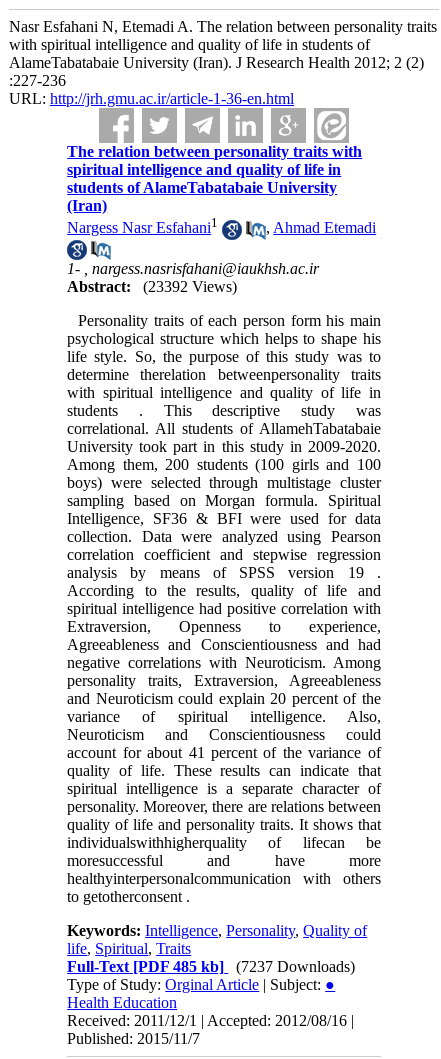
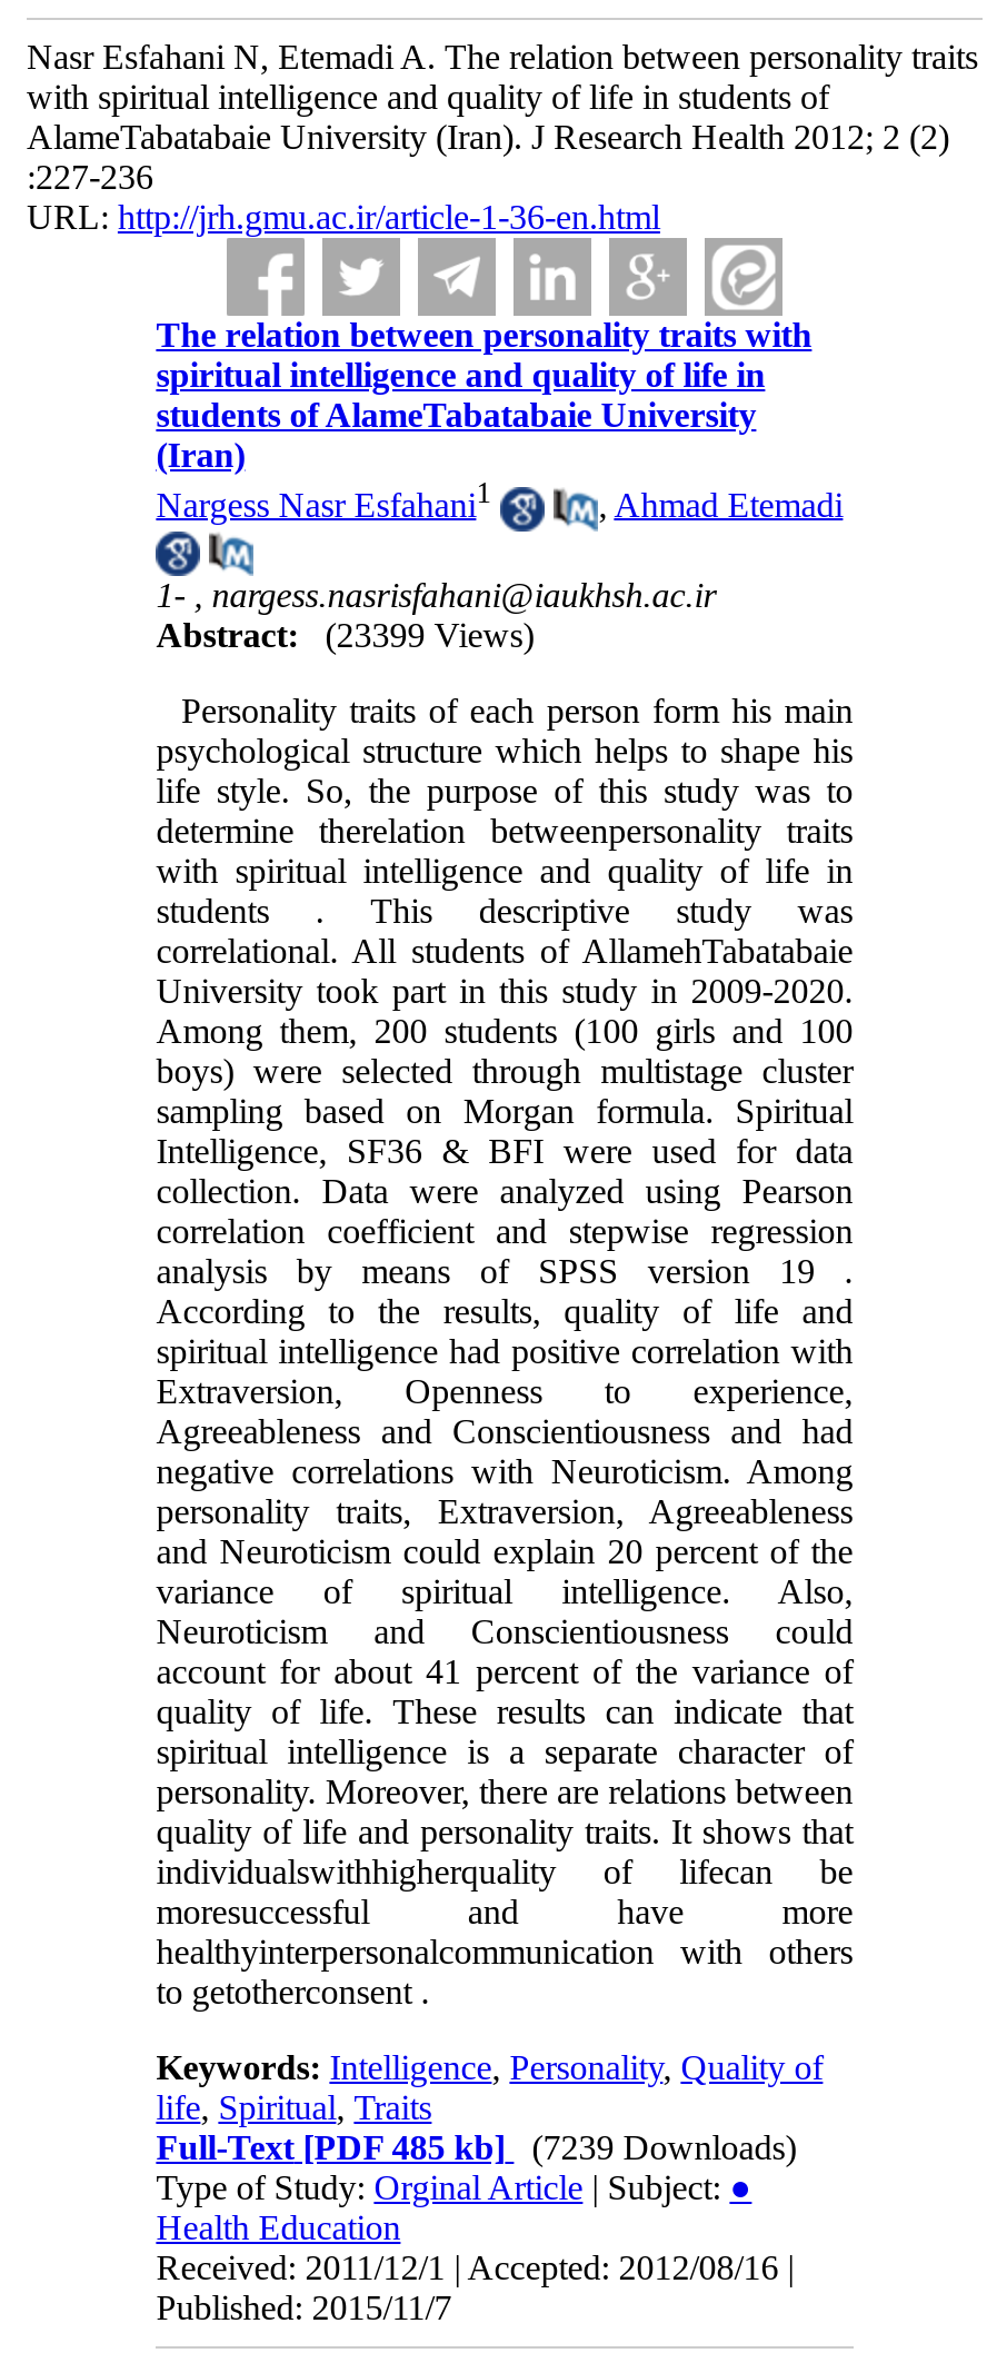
[67,278,237,295] Abstract: (23392 Views) -> [156,616,534,654] Abstract: (23399 Views)
[67,958,355,975] Full-Text [PDF 485 kb] (7237 Downloads) -> [156,2128,796,2166] Full-Text [PDF 485 kb] (7239 Downloads)

